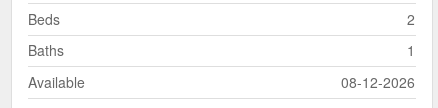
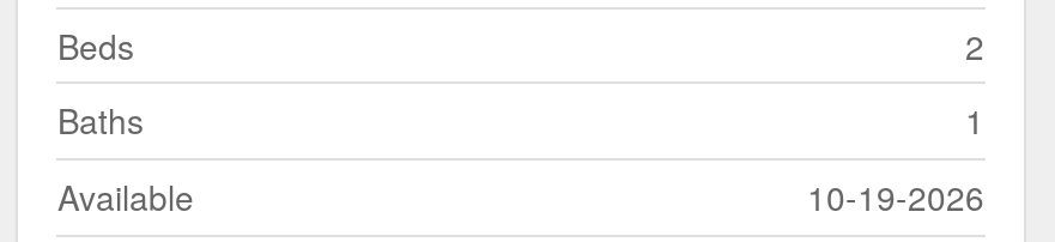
[341,72,415,92] 08-12-2026 -> [807,173,984,220] 10-19-2026

